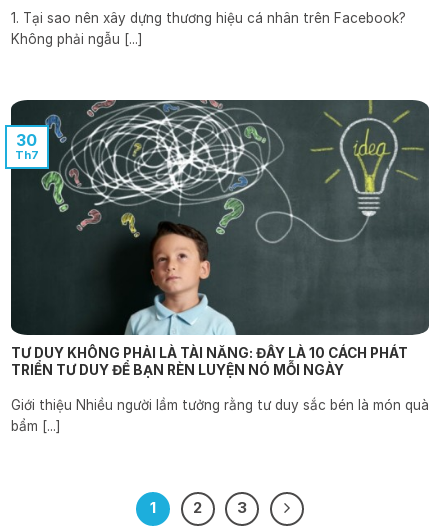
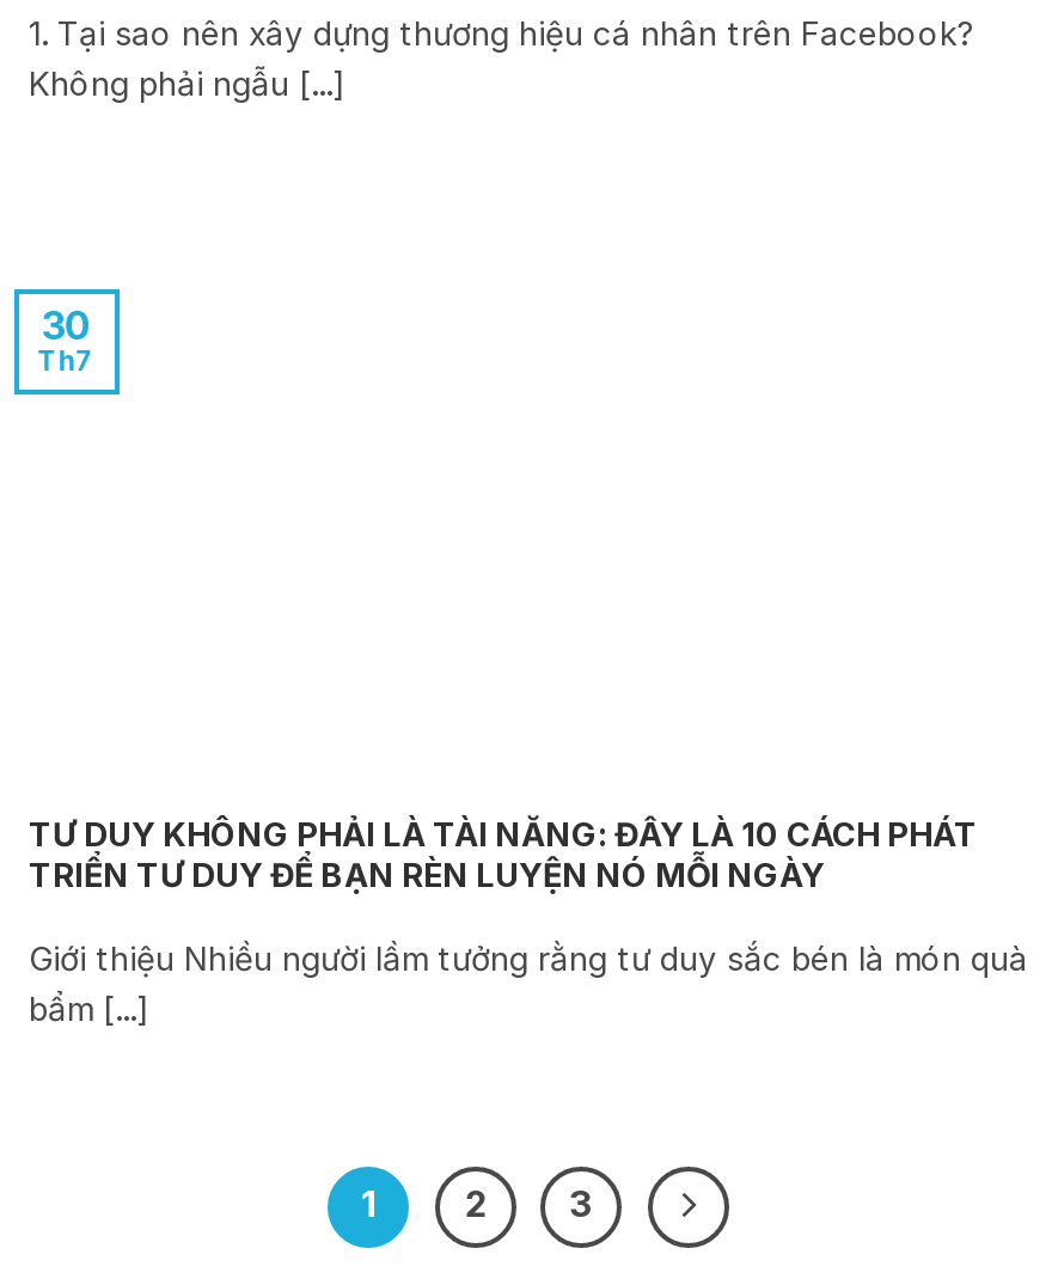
[10,99,430,336] [image] -> none

